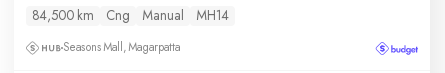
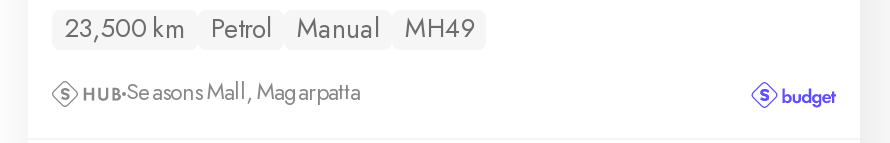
[32,9,130,23] 84,500 km | Cng -> [64,16,272,44] 23,500 km | Petrol
[196,9,229,23] MH14 -> [404,16,474,44] MH49

